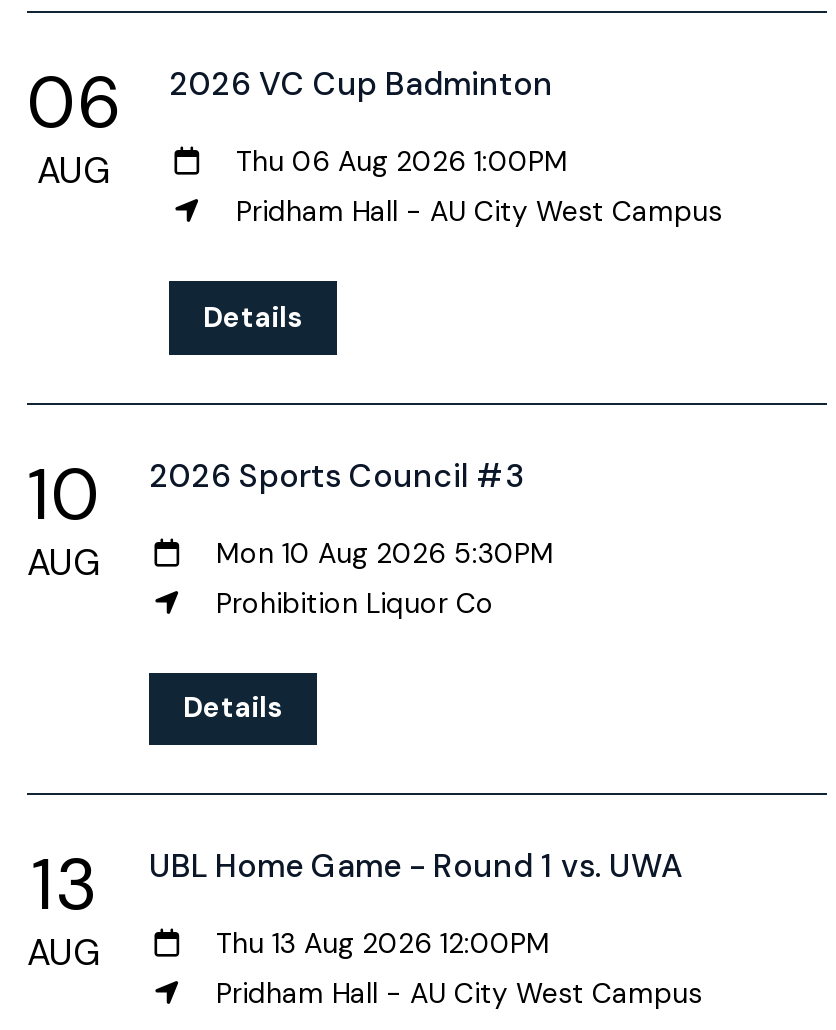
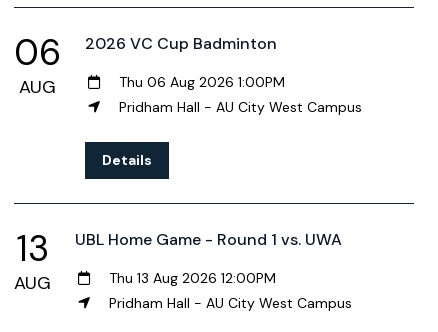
[27,448,101,586] 10 | AUG -> none
[149,454,554,726] 2026 Sports Council #3 | Mon 10 Aug 2026 5:30PM | Prohibition Liquor Co | Details -> none

